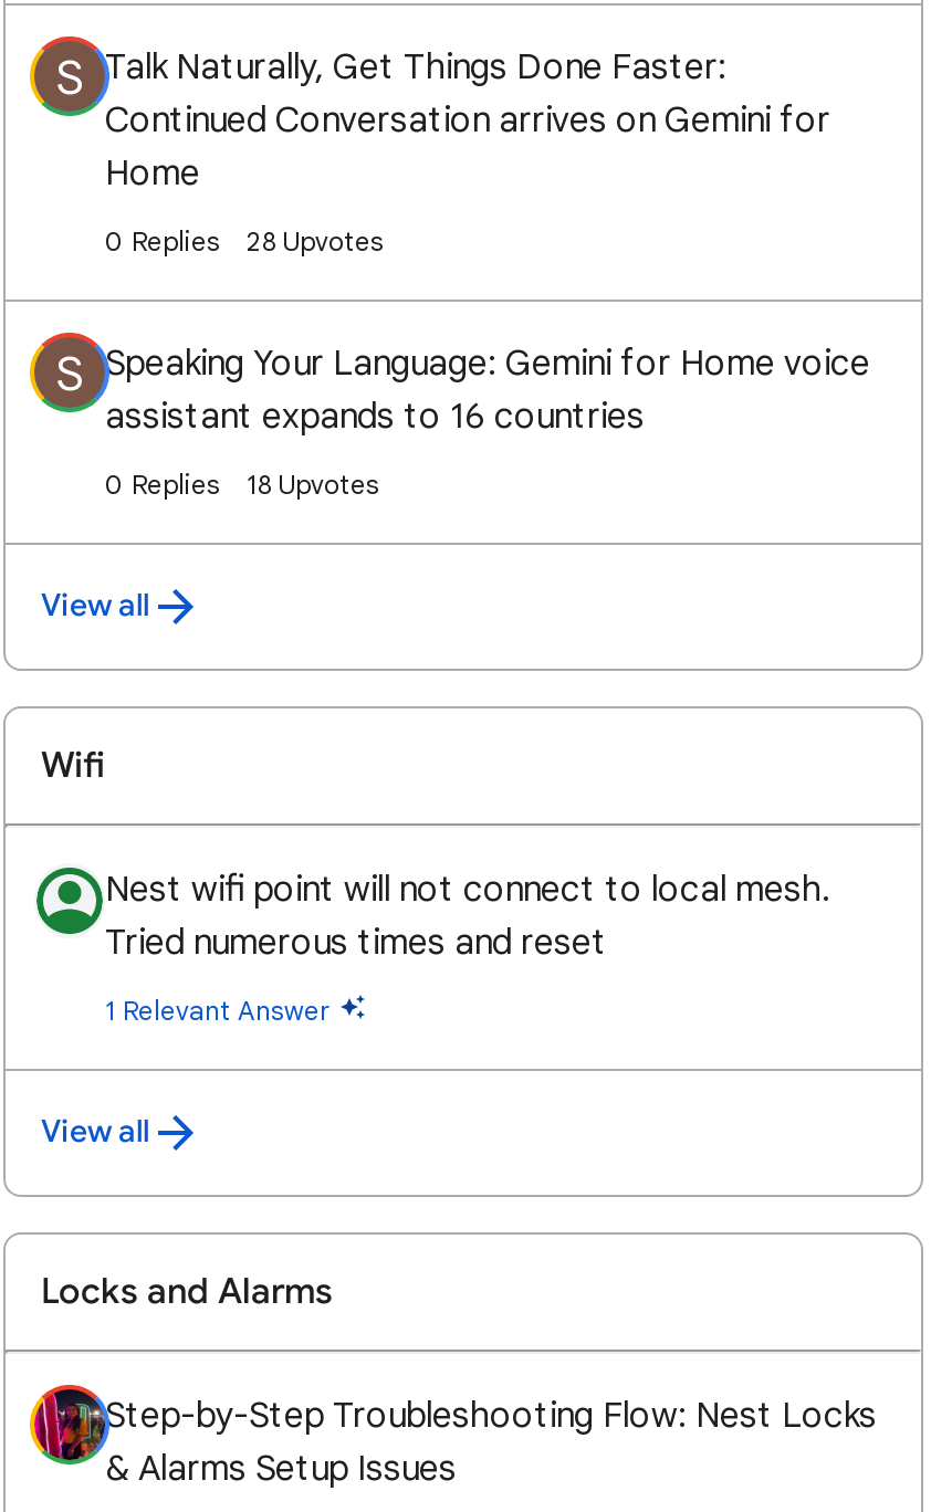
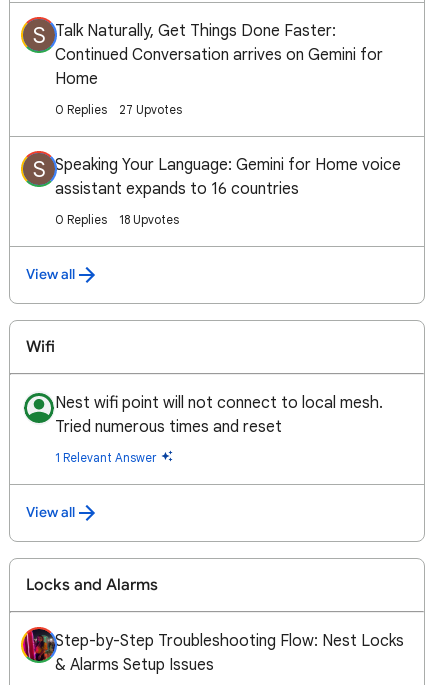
[247,224,384,258] 28 Upvotes -> [119,102,182,117] 27 Upvotes

